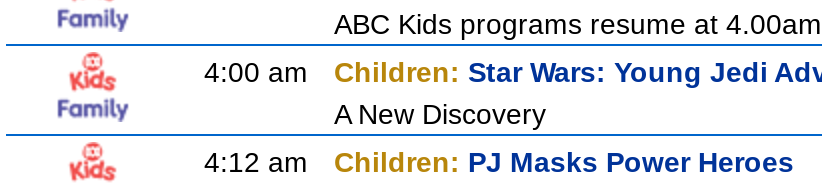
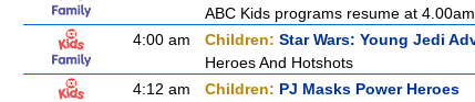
[334,98,546,130] A New Discovery -> [205,54,353,71] Heroes And Hotshots

